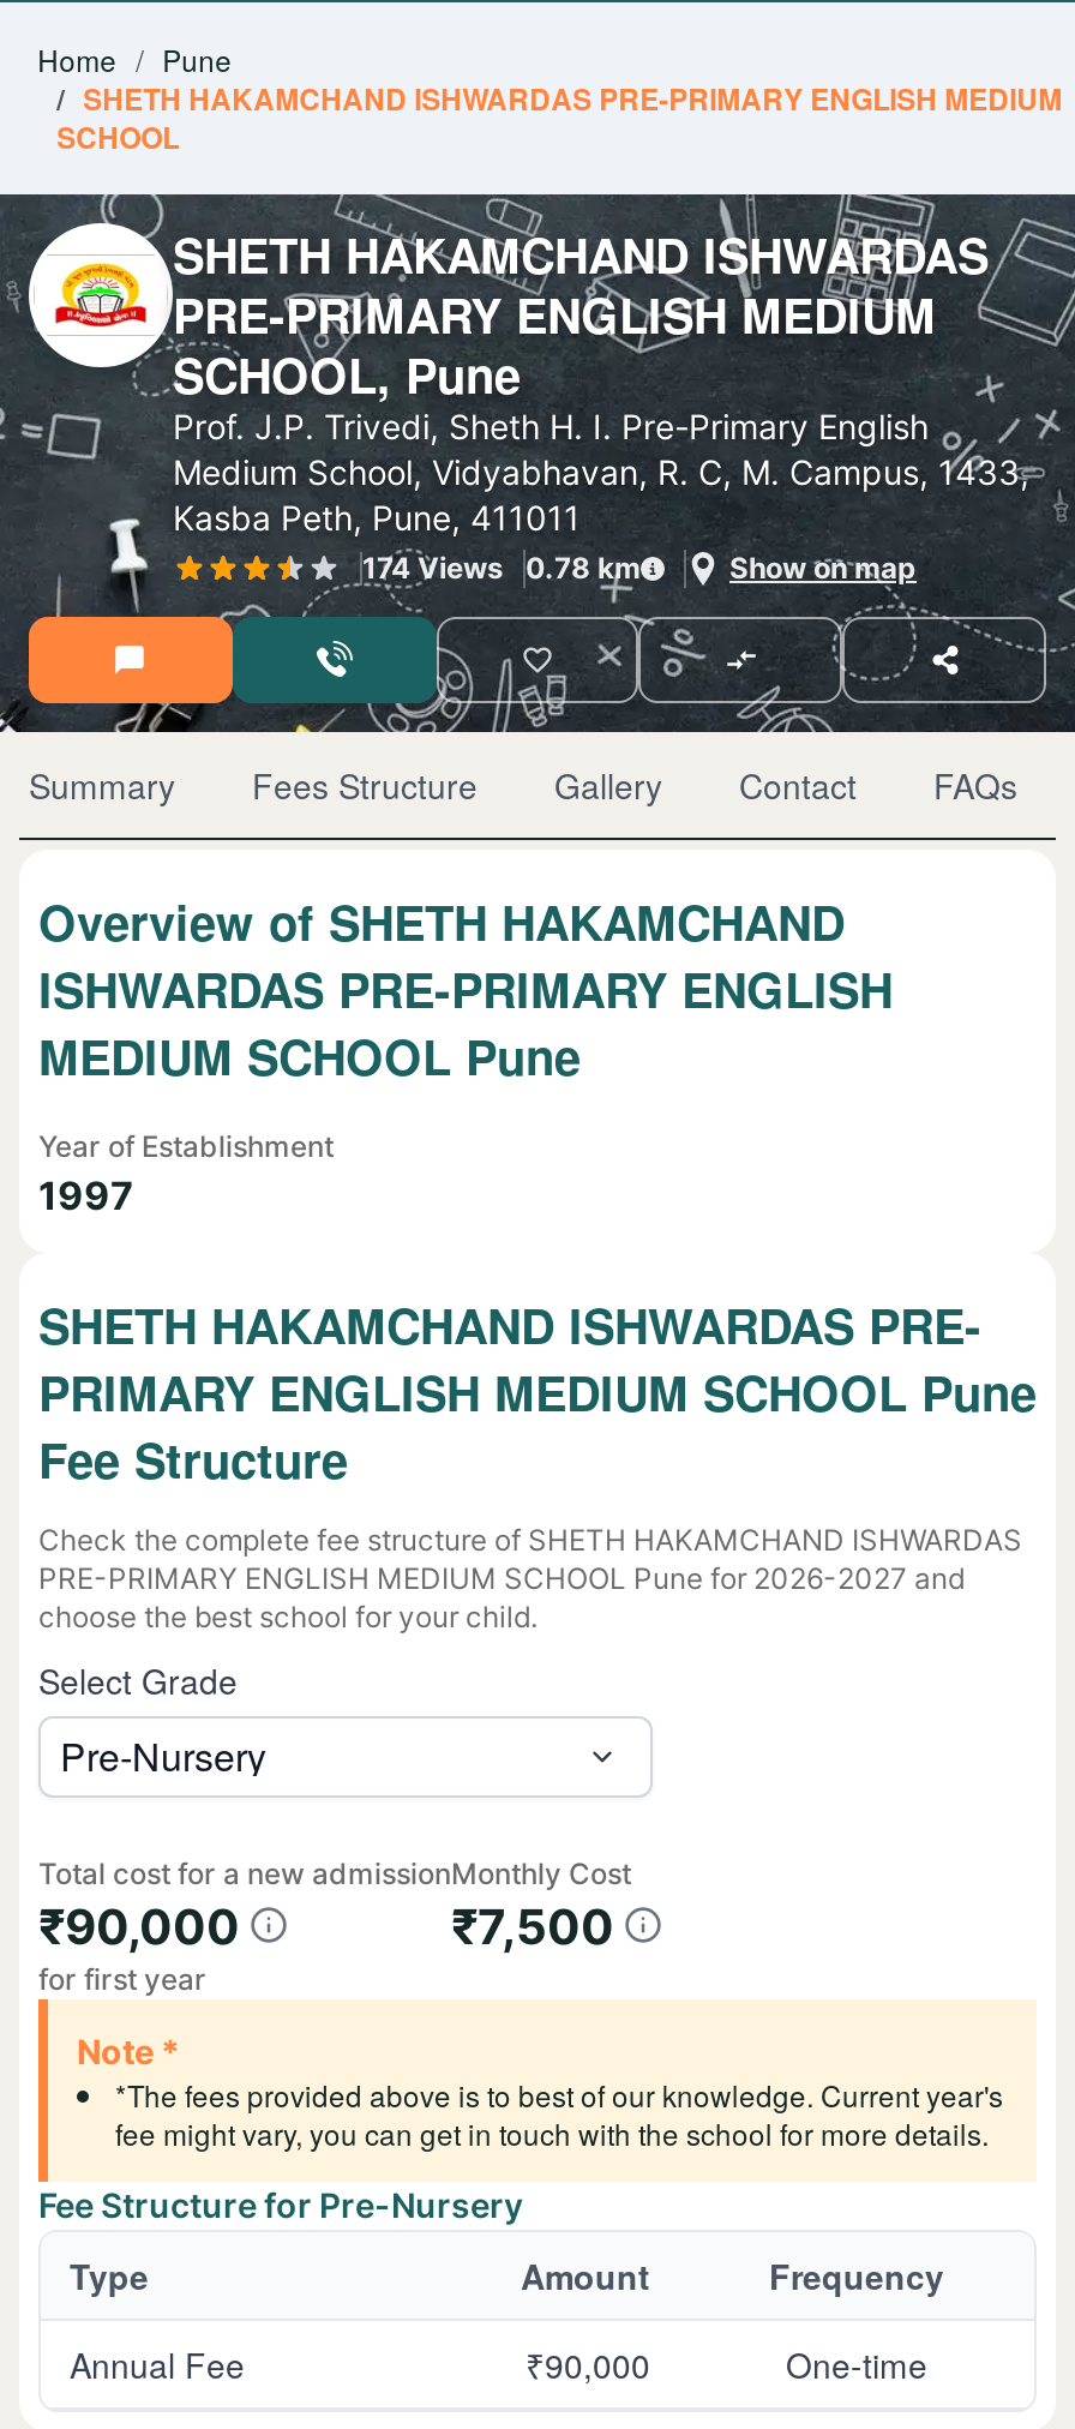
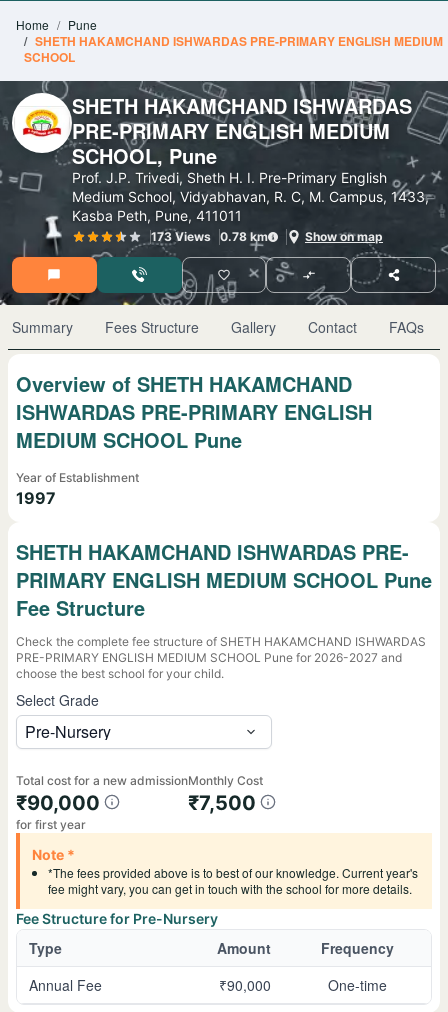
[362,550,641,586] 174Views 0.78 km -> [151,229,268,244] 173Views 0.78 km

